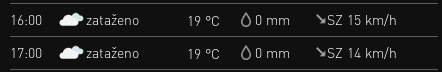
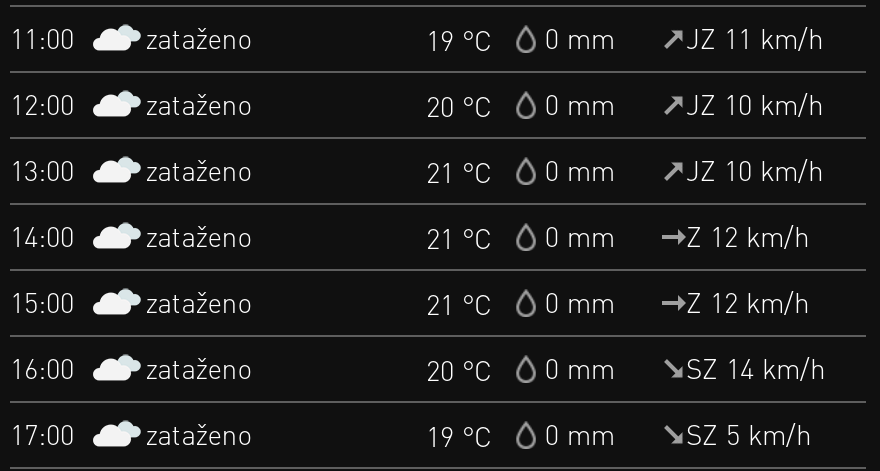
[10,10,42,28] 16:00 -> [10,20,74,56] 11:00
[327,10,397,28] SZ 15 km/h -> [10,20,826,388] JZ 11 km/h | 12:00 | zataženo | 20 °C | 0 mm | JZ 10 km/h | 13:00 | zataženo | 21 °C | 0 mm | JZ 10 km/h | 14:00 | zataženo | 21 °C | 0 mm | Z 12 km/h | 15:00 | zataženo | 21 °C | 0 mm | Z 12 km/h | 16:00 | zataženo | 20 °C | 0 mm | SZ 14 km/h
[327,43,397,61] SZ 14 km/h -> [686,416,812,452] SZ 5 km/h

